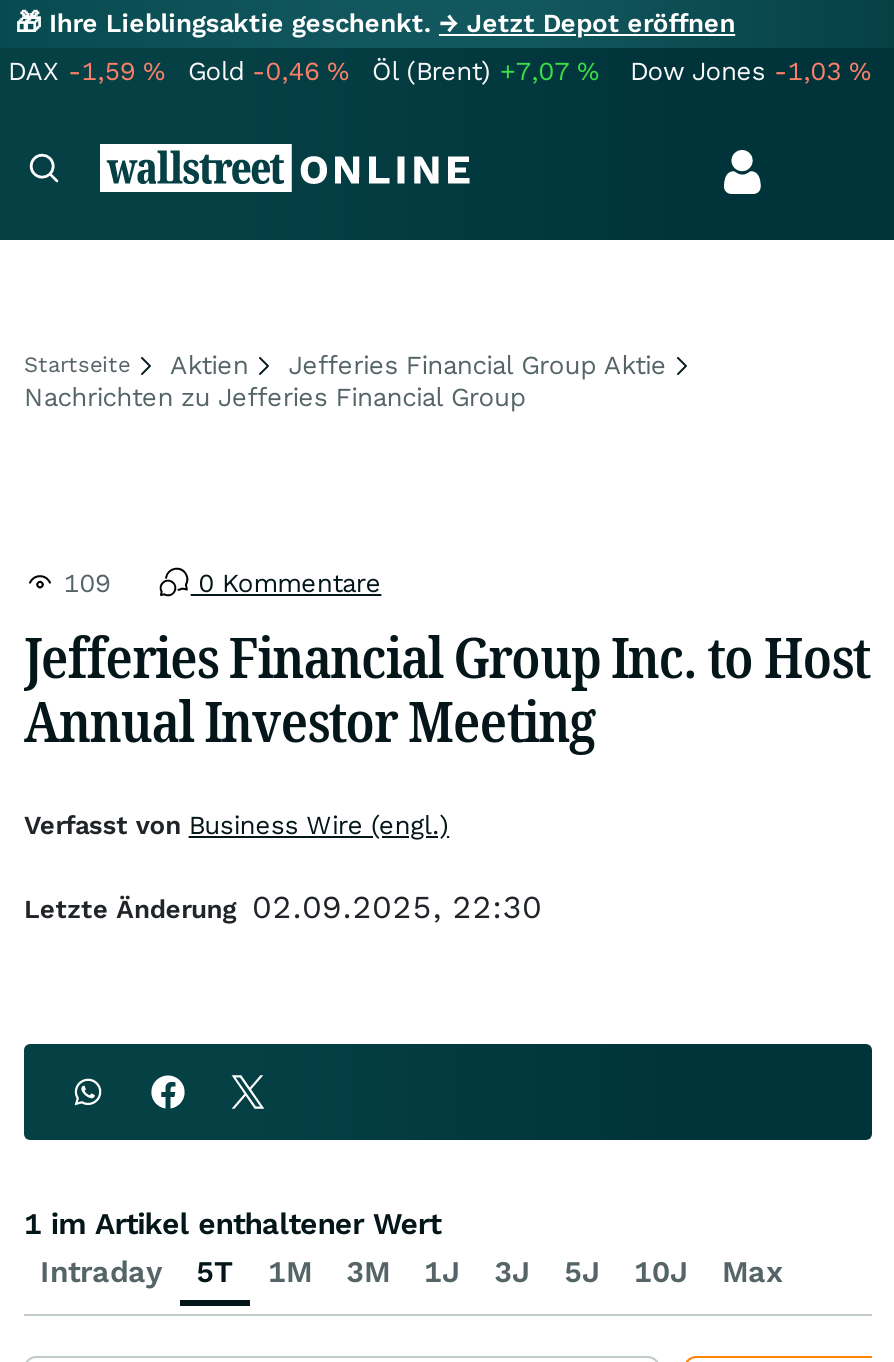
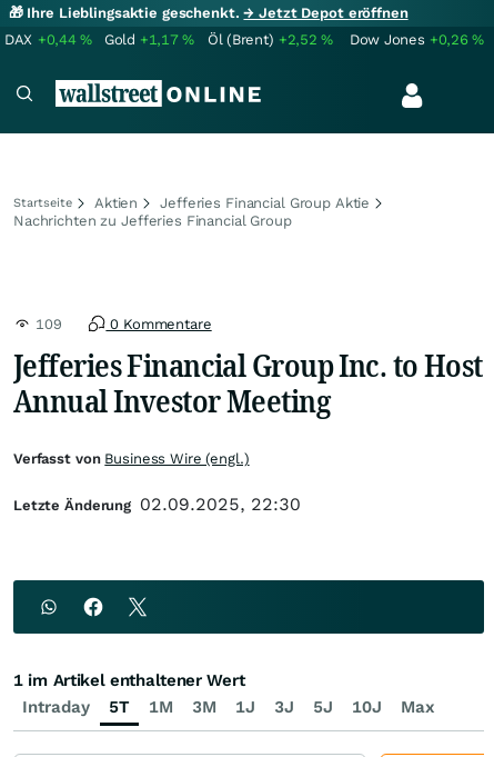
[8,56,164,86] DAX -1,59% -> [4,31,92,48] DAX +0,44%
[188,56,348,86] Gold -0,46% -> [104,31,194,48] Gold +1,17%
[372,56,598,86] Öl (Brent) +7,07% -> [208,31,333,48] Öl (Brent) +2,52%
[630,56,870,86] Dow Jones -1,03% -> [350,31,484,48] Dow Jones +0,26%

